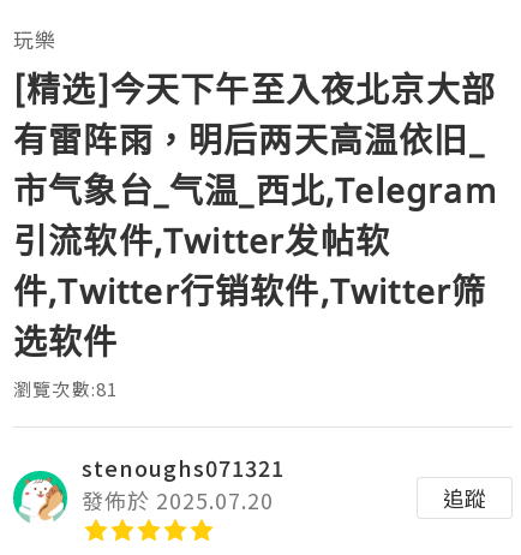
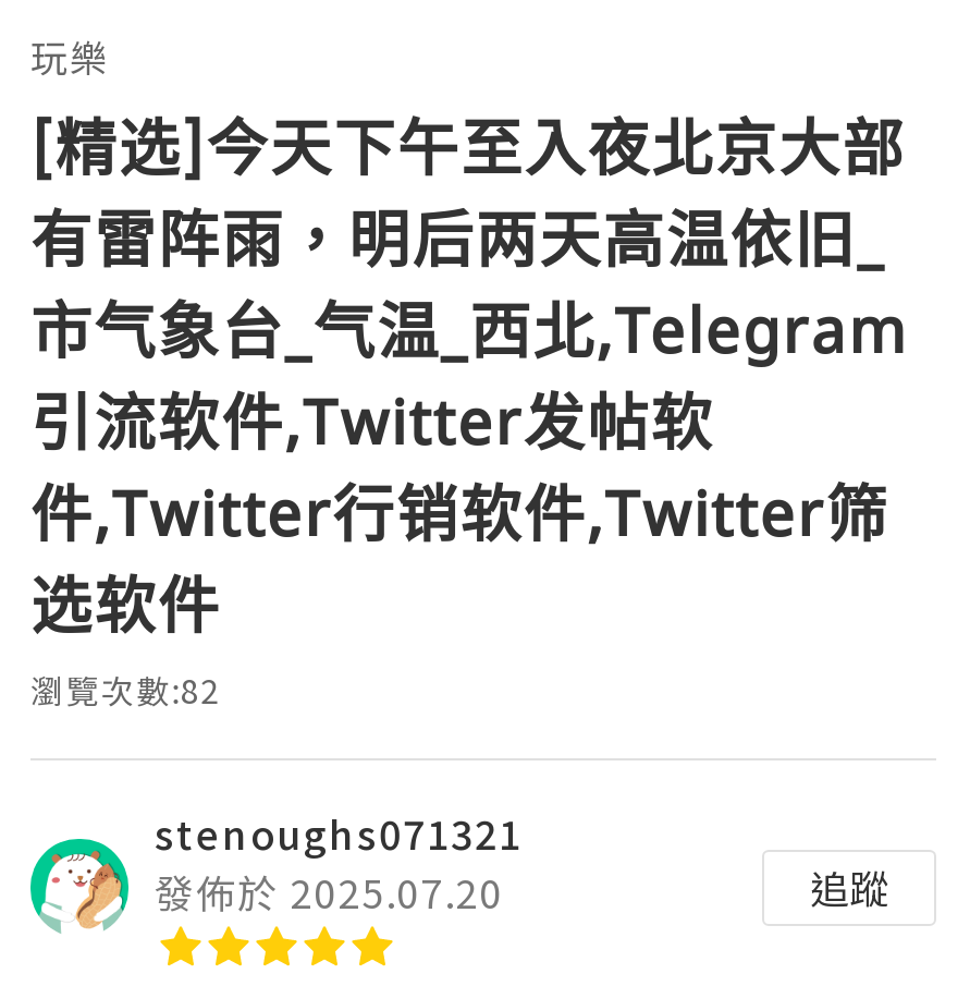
[13,376,118,401] 瀏覽次數:81 -> [30,667,221,713] 瀏覽次數:82

